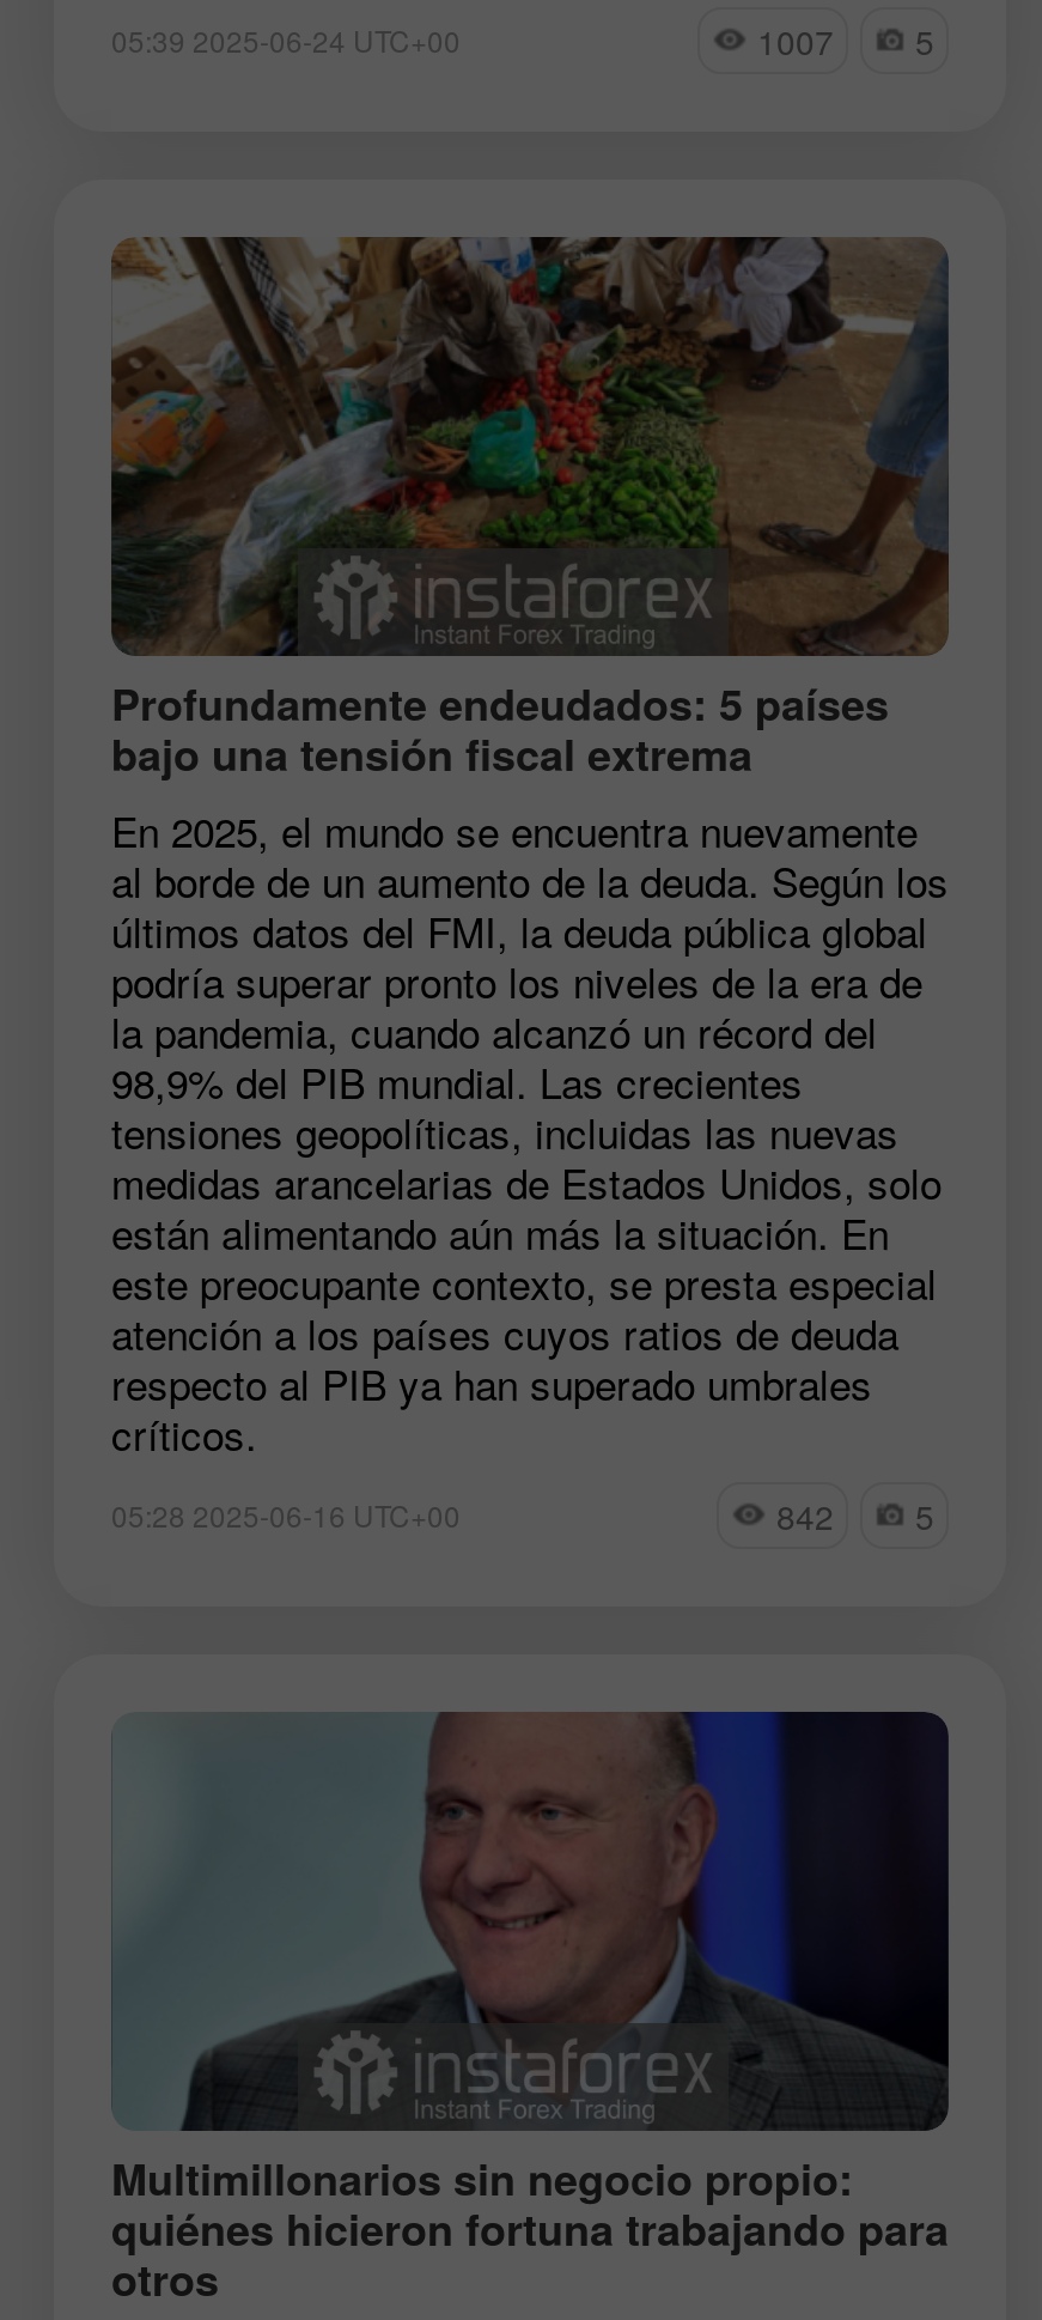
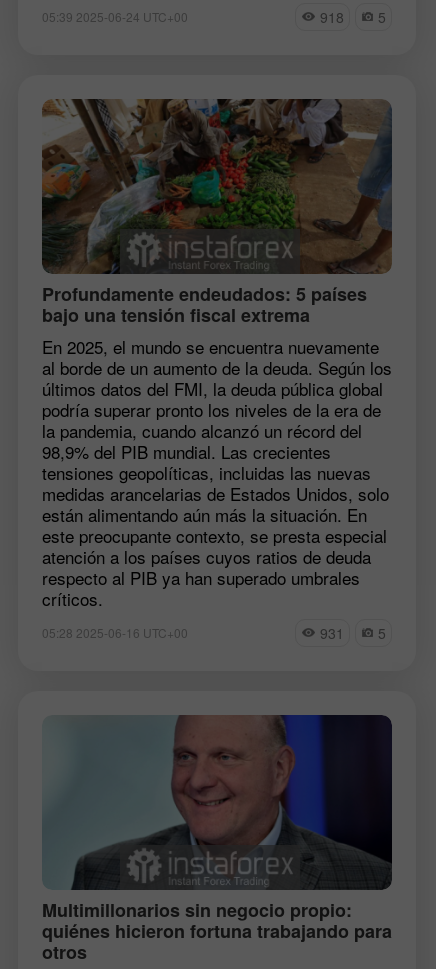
[757,17,934,65] 1007 5 -> [320,7,386,27] 918 5
[776,1492,934,1539] 842 5 -> [320,623,386,643] 931 5

